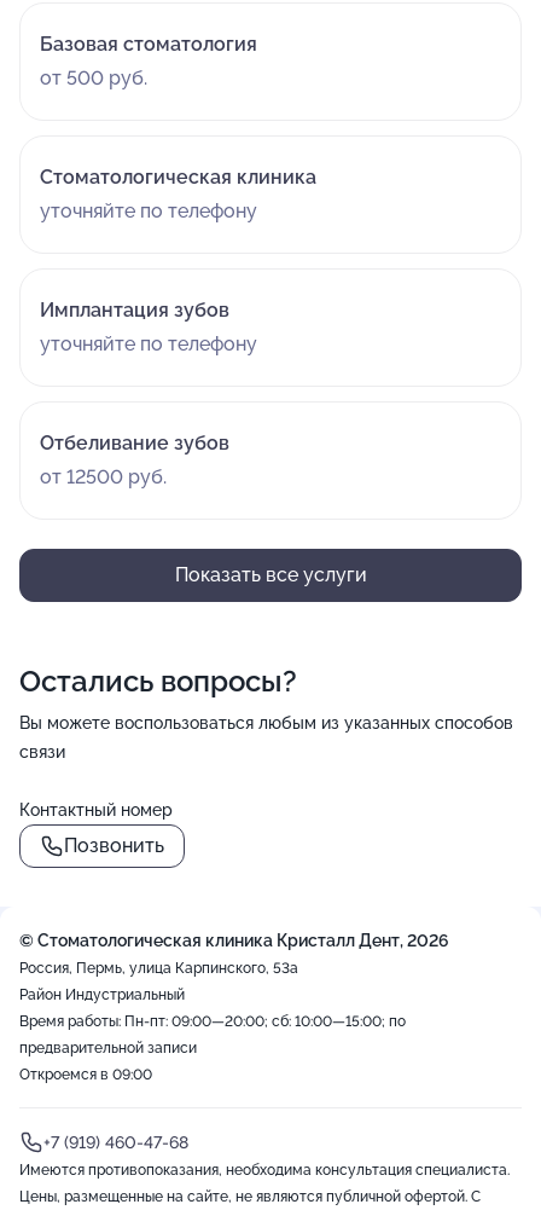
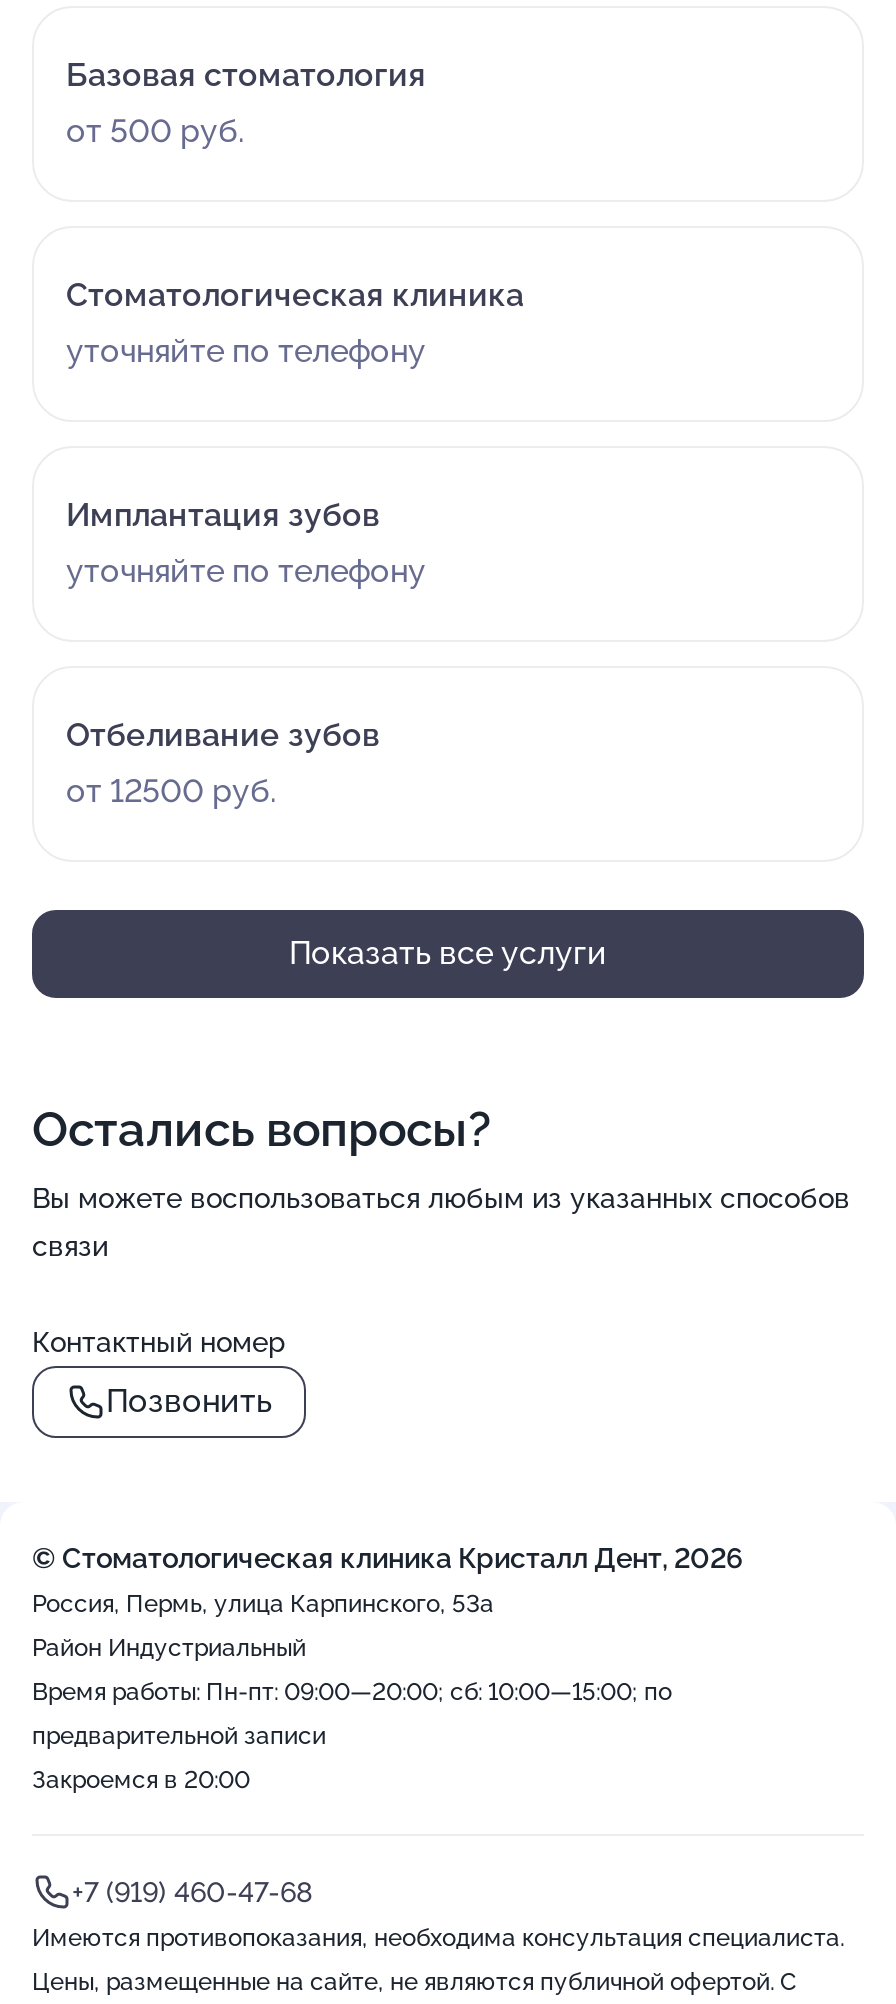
[19,1066,152,1083] Откроемся в 09:00 -> [32,1766,250,1794] Закроемся в 20:00

